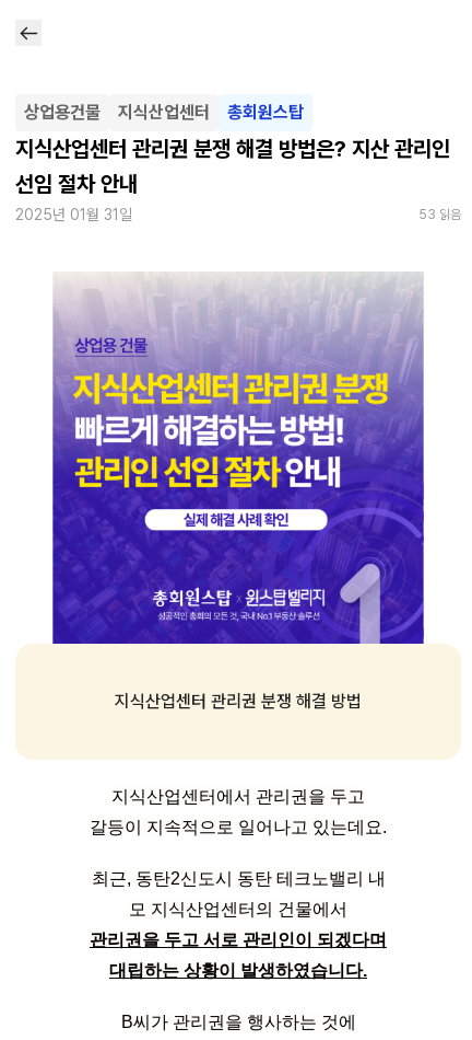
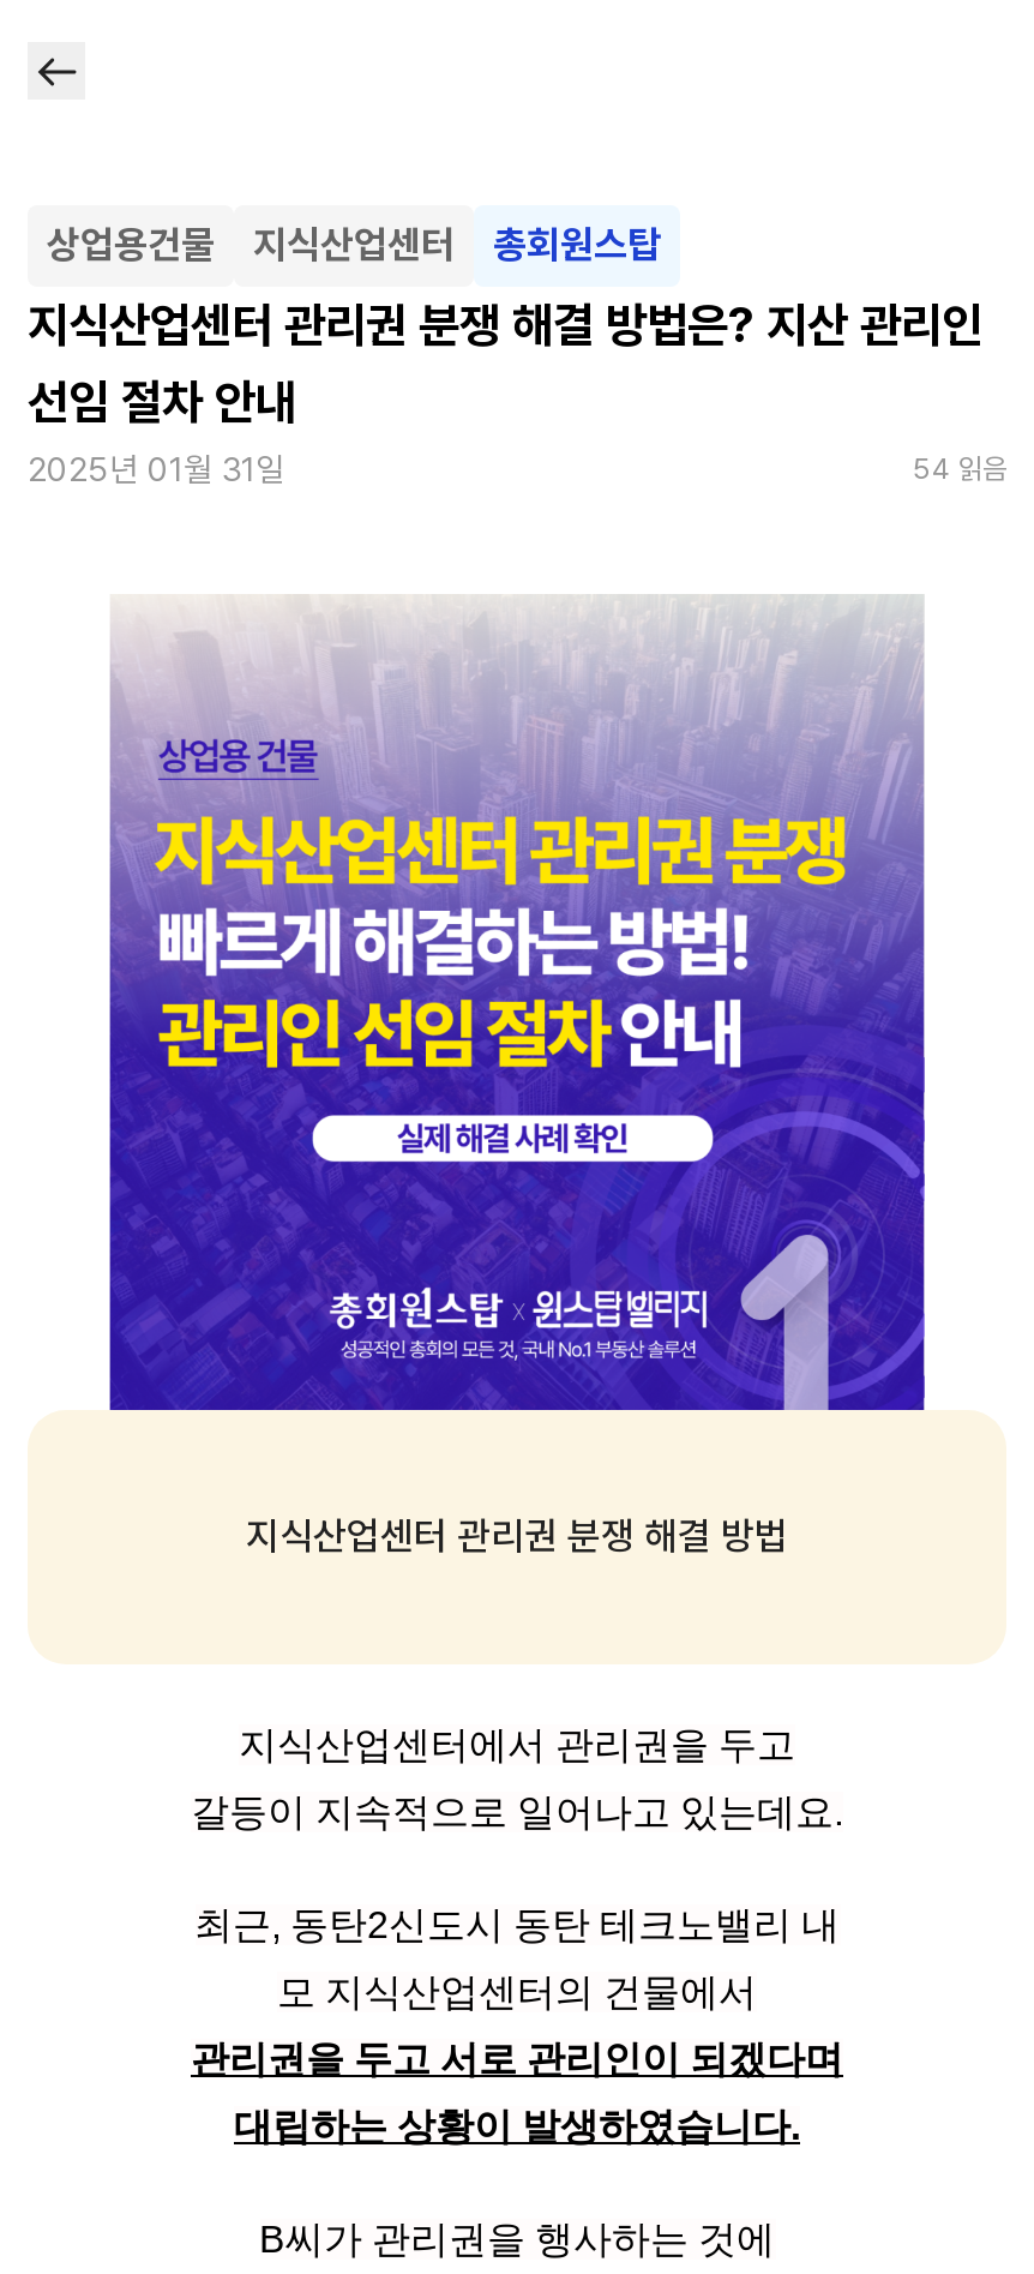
[418,207,461,222] 53 읽음 -> [913,452,1006,486] 54 읽음

